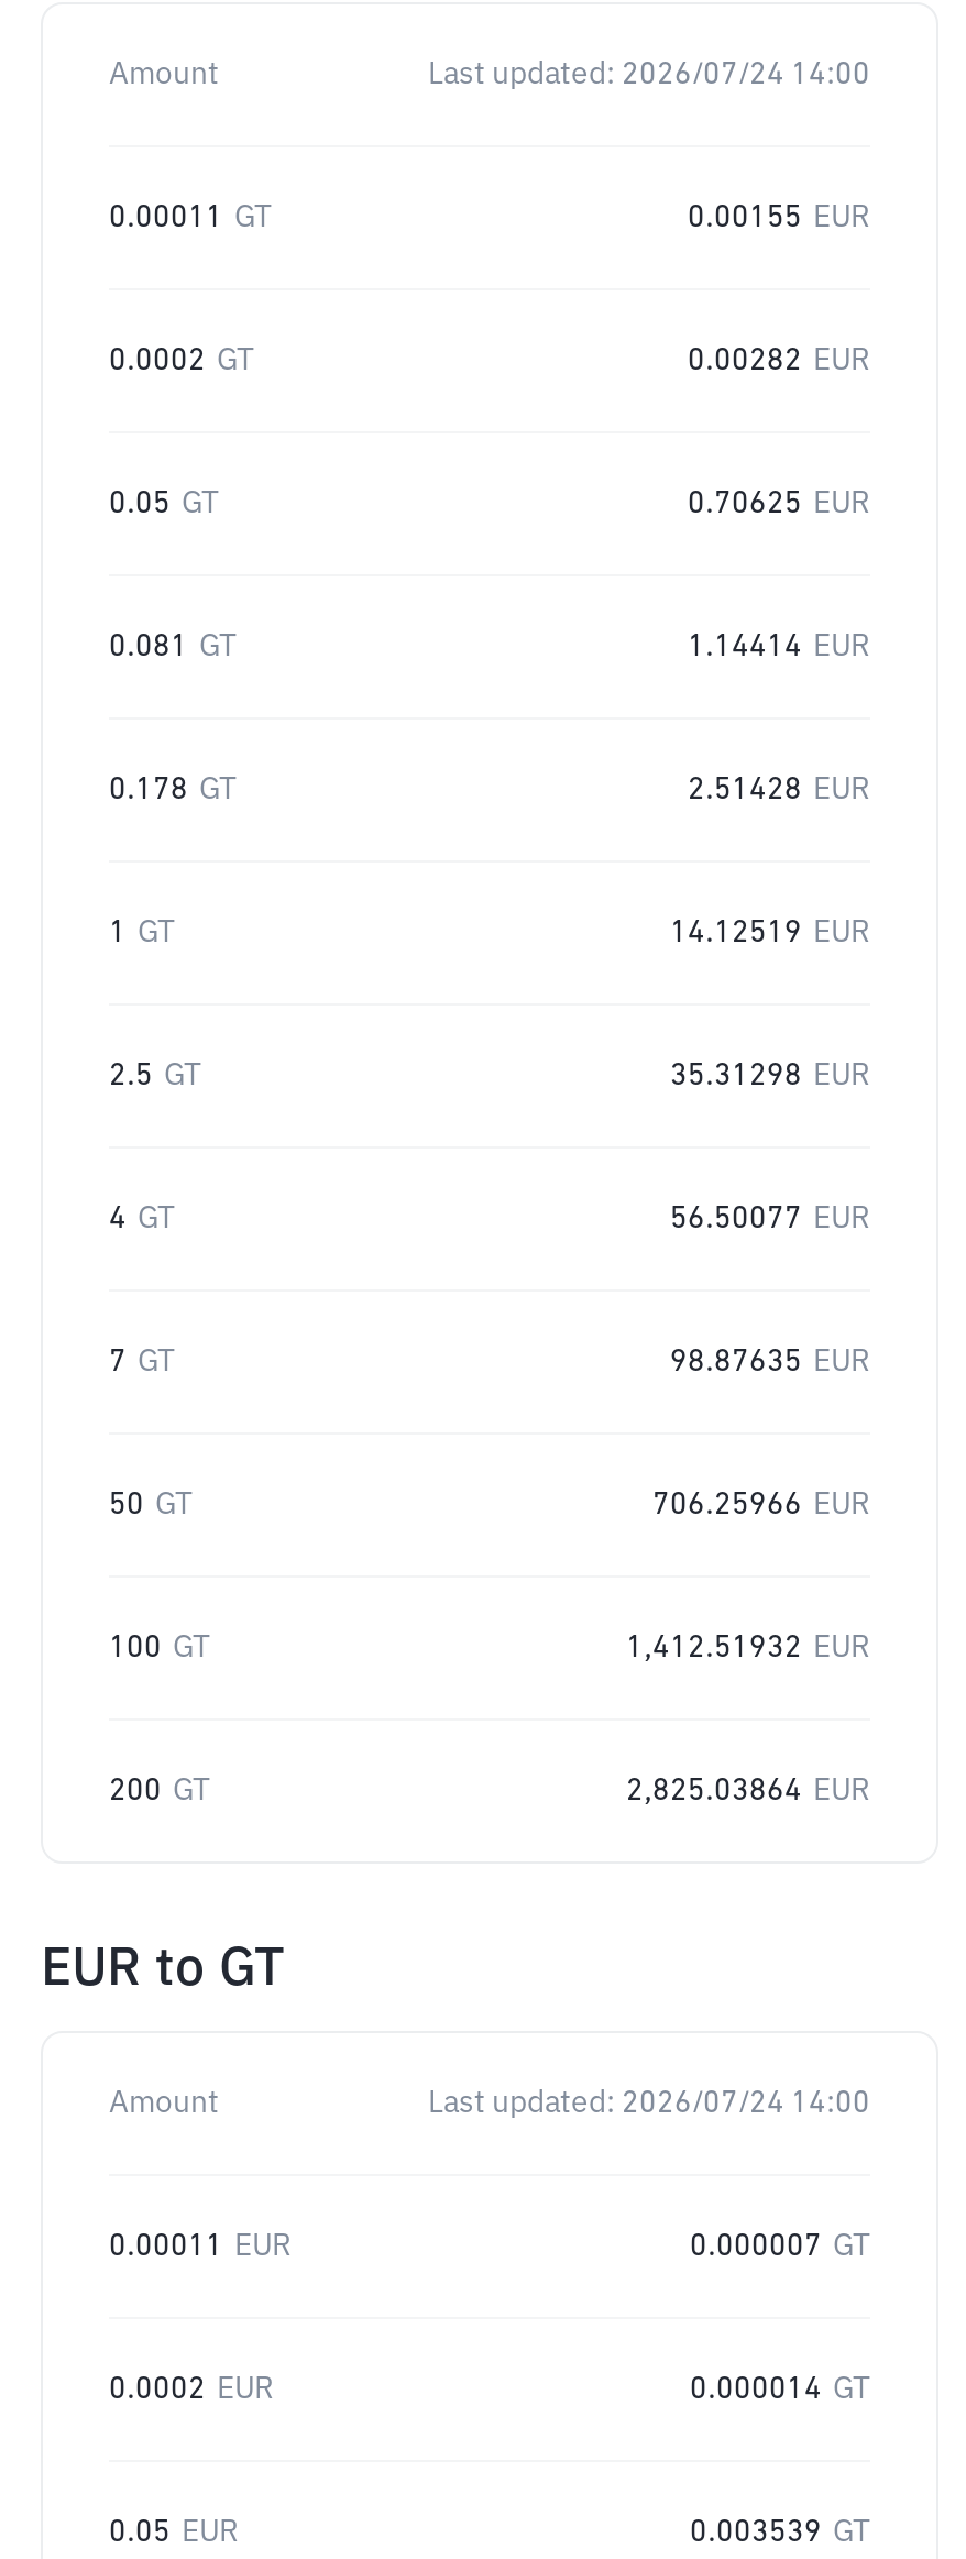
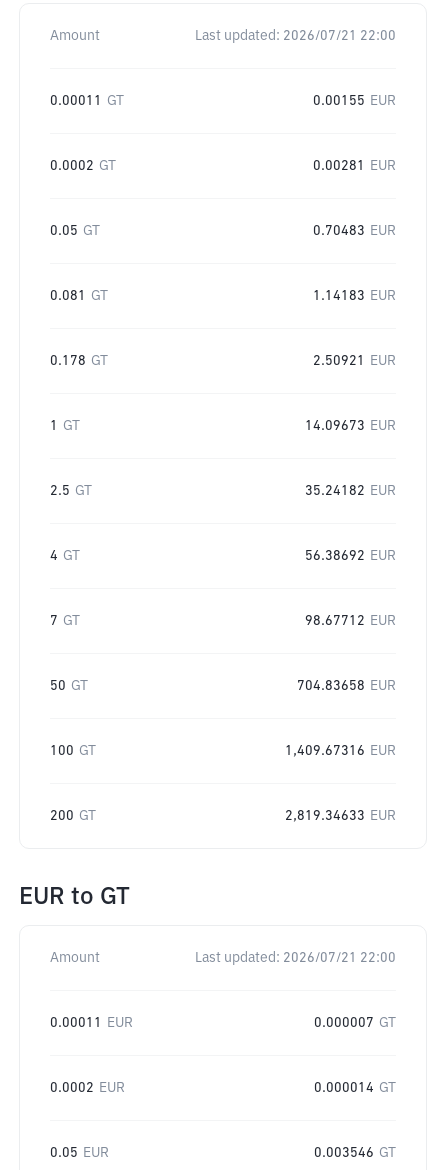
[428,59,870,90] Last updated: 2026/07/24 14:00 -> [195,29,396,43] Last updated: 2026/07/21 22:00
[688,345,870,376] 0.00282 EUR -> [313,159,396,173] 0.00281 EUR
[688,488,870,519] 0.70625 EUR -> [313,224,396,238] 0.70483 EUR
[688,631,870,662] 1.14414 EUR -> [313,289,396,303] 1.14183 EUR
[688,775,870,805] 2.51428 EUR -> [313,354,396,368] 2.50921 EUR
[670,918,870,948] 14.12519 EUR -> [305,419,396,433] 14.09673 EUR
[670,1061,870,1091] 35.31298 EUR -> [305,484,396,498] 35.24182 EUR
[670,1204,870,1234] 56.50077 EUR -> [305,549,396,563] 56.38692 EUR
[670,1347,870,1377] 98.87635 EUR -> [305,614,396,628] 98.67712 EUR
[652,1490,870,1520] 706.25966 EUR -> [297,679,396,693] 704.83658 EUR
[626,1633,870,1663] 1,412.51932 EUR -> [285,744,396,758] 1,409.67316 EUR
[626,1776,870,1806] 2,825.03864 EUR -> [285,809,396,823] 2,819.34633 EUR
[428,2088,870,2119] Last updated: 2026/07/24 14:00 -> [195,951,396,965] Last updated: 2026/07/21 22:00
[690,2517,870,2548] 0.003539 GT -> [314,1146,396,1160] 0.003546 GT

